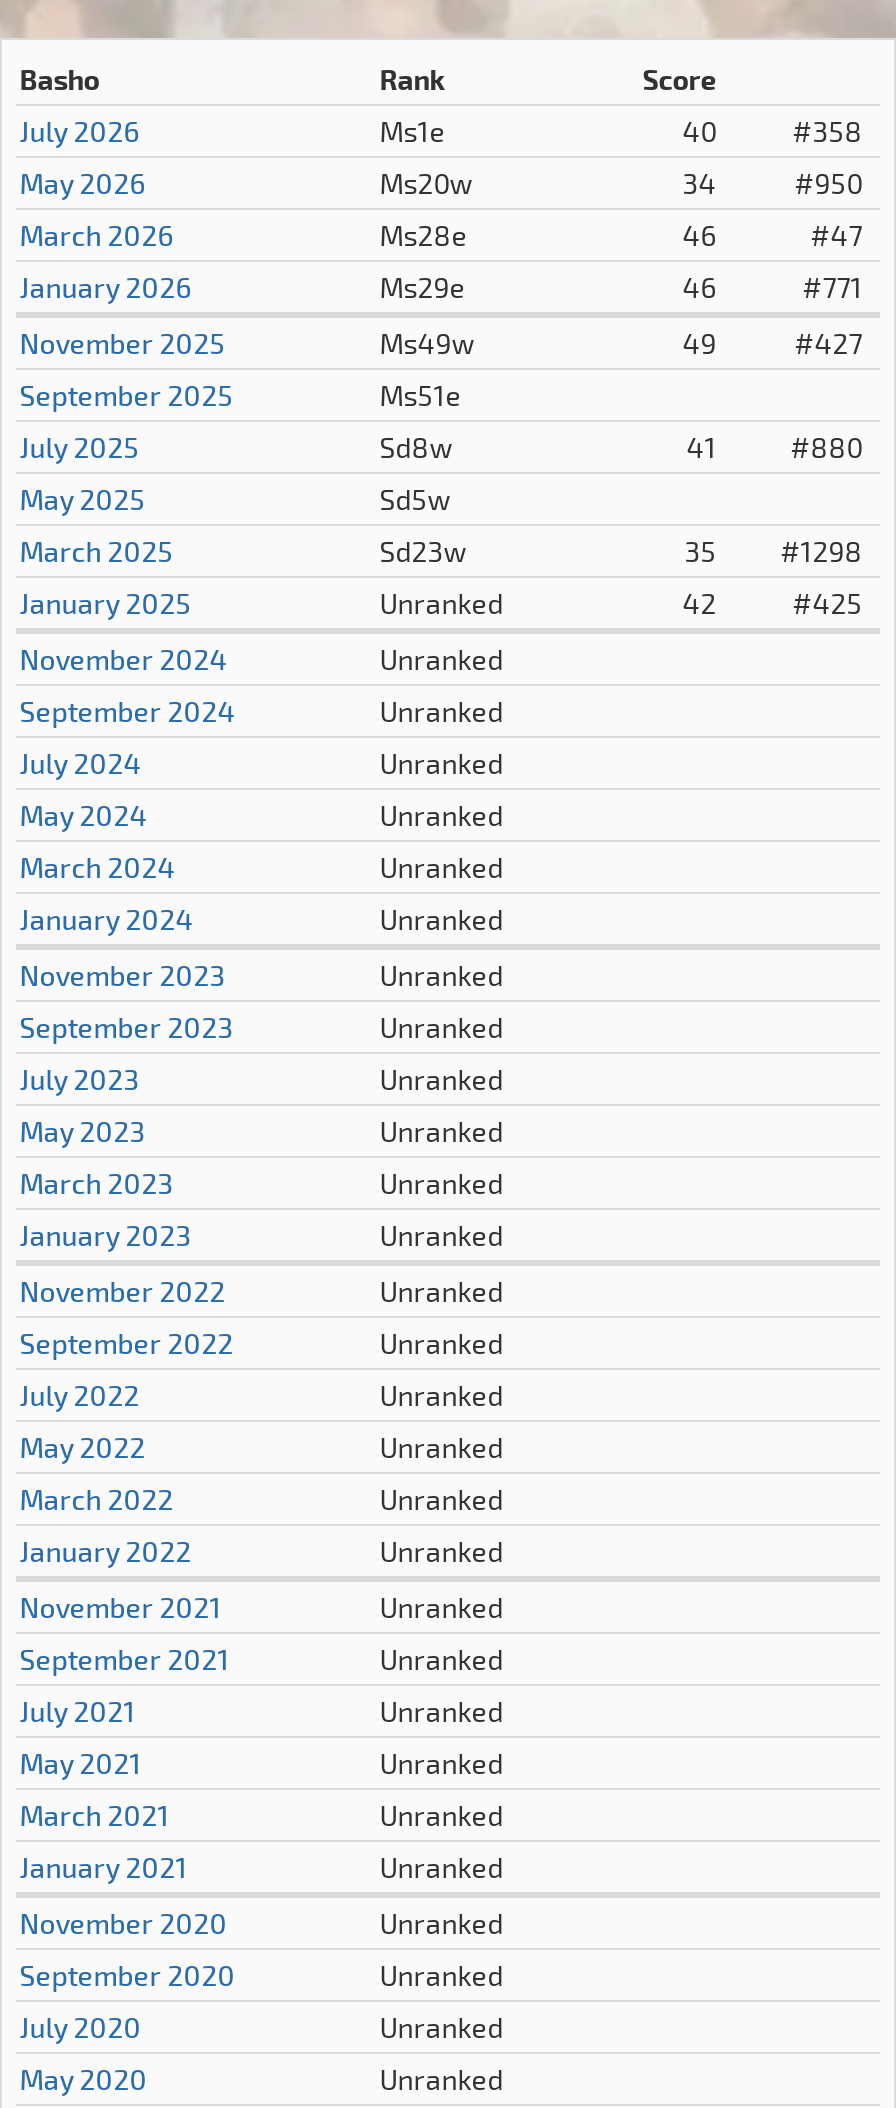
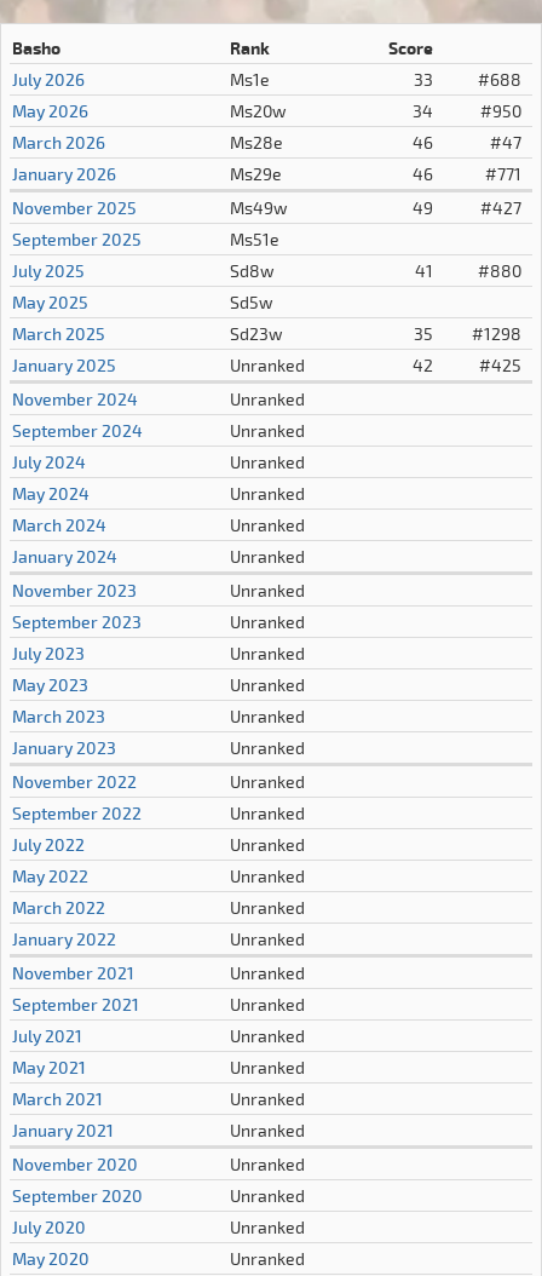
[682,112,716,150] 40 -> [414,68,433,91] 33
[792,112,862,150] #358 -> [478,68,522,91] #688

